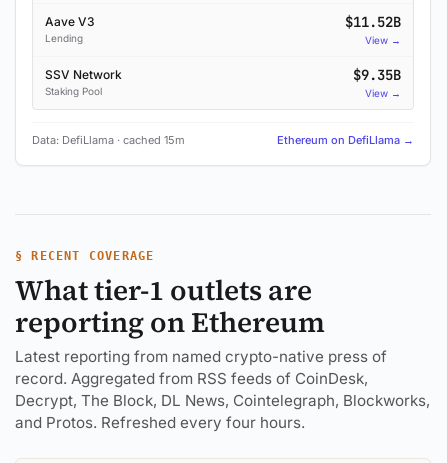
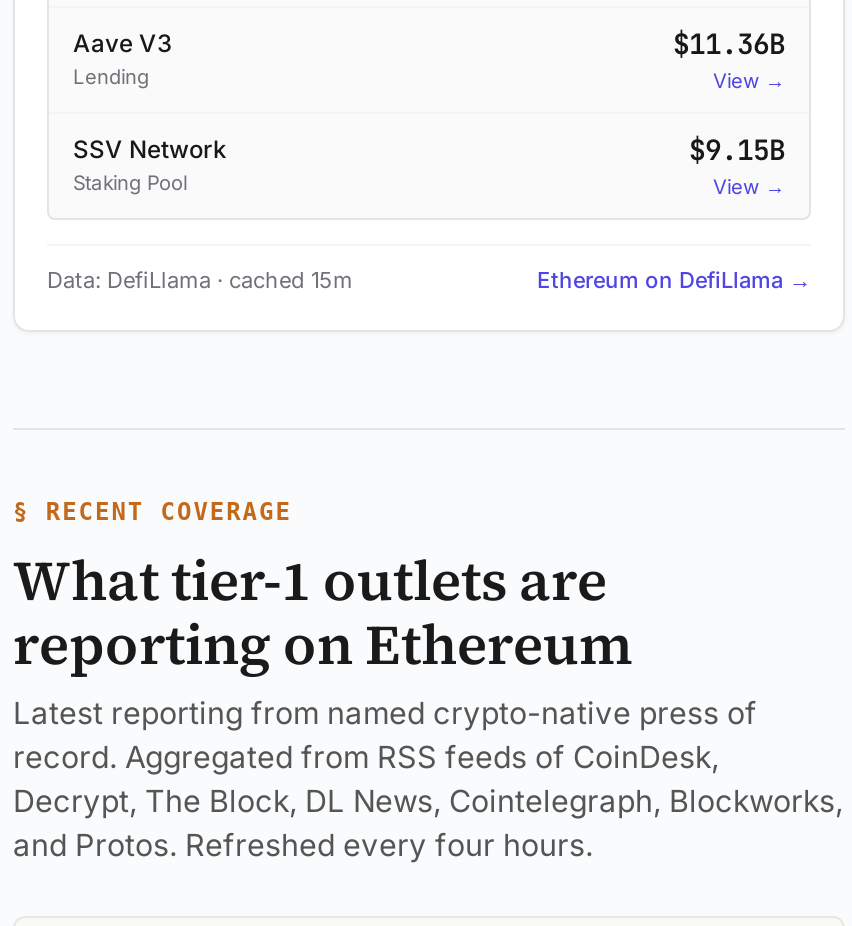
[345,13,401,31] $11.52B -> [673,26,785,62] $11.36B
[353,66,401,84] $9.35B -> [689,132,785,168] $9.15B

